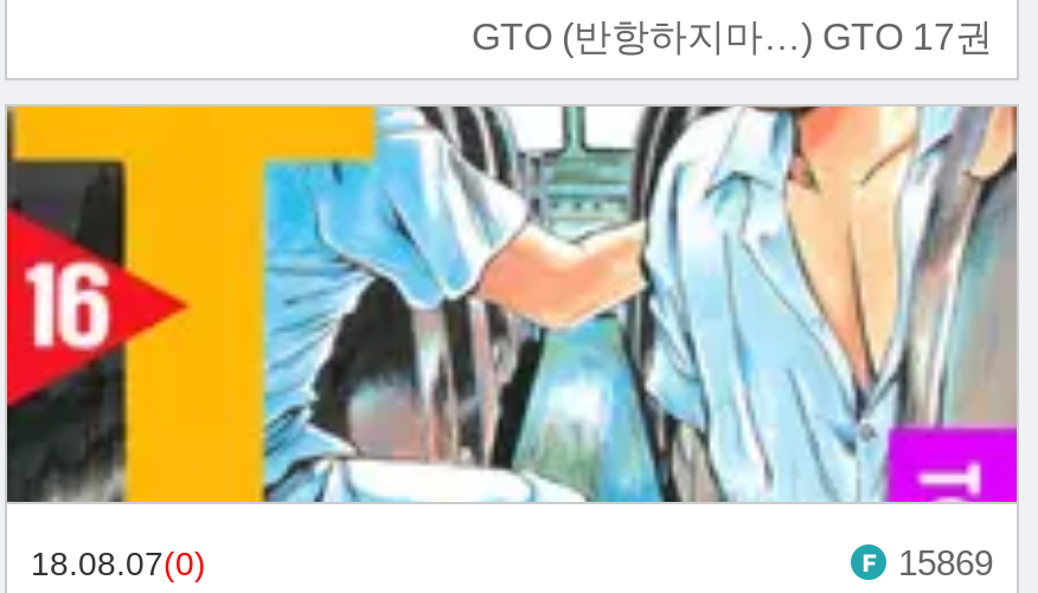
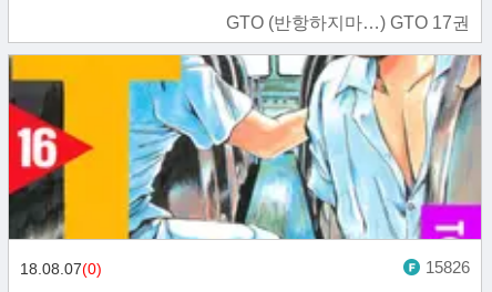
[898,540,993,581] 15869 -> [426,258,470,277] 15826

